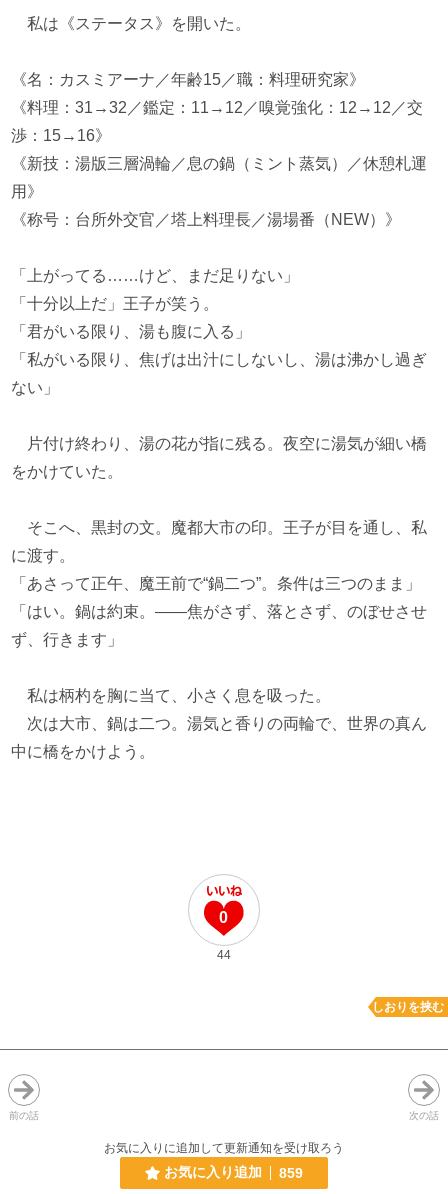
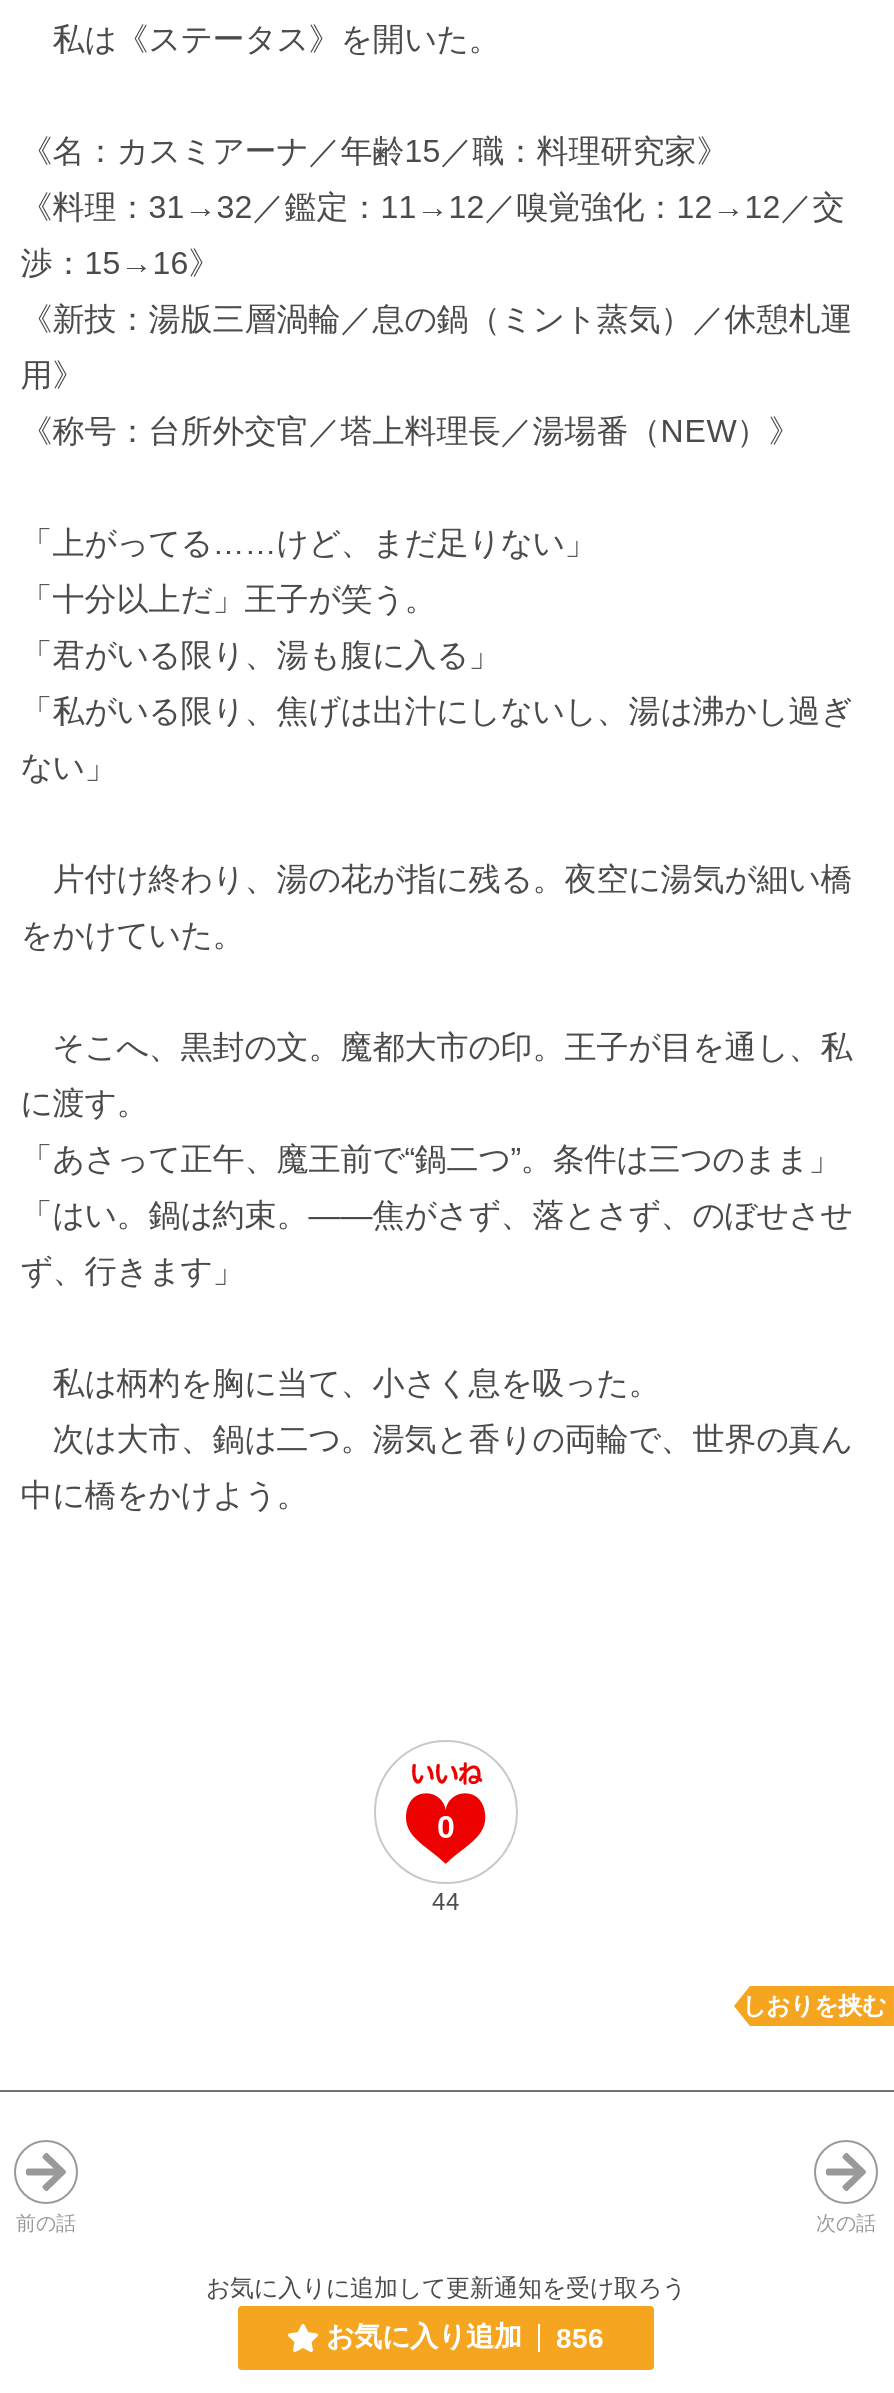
[164,1164,303,1181] お気に入り追加 859 -> [326,2320,604,2354] お気に入り追加 856

